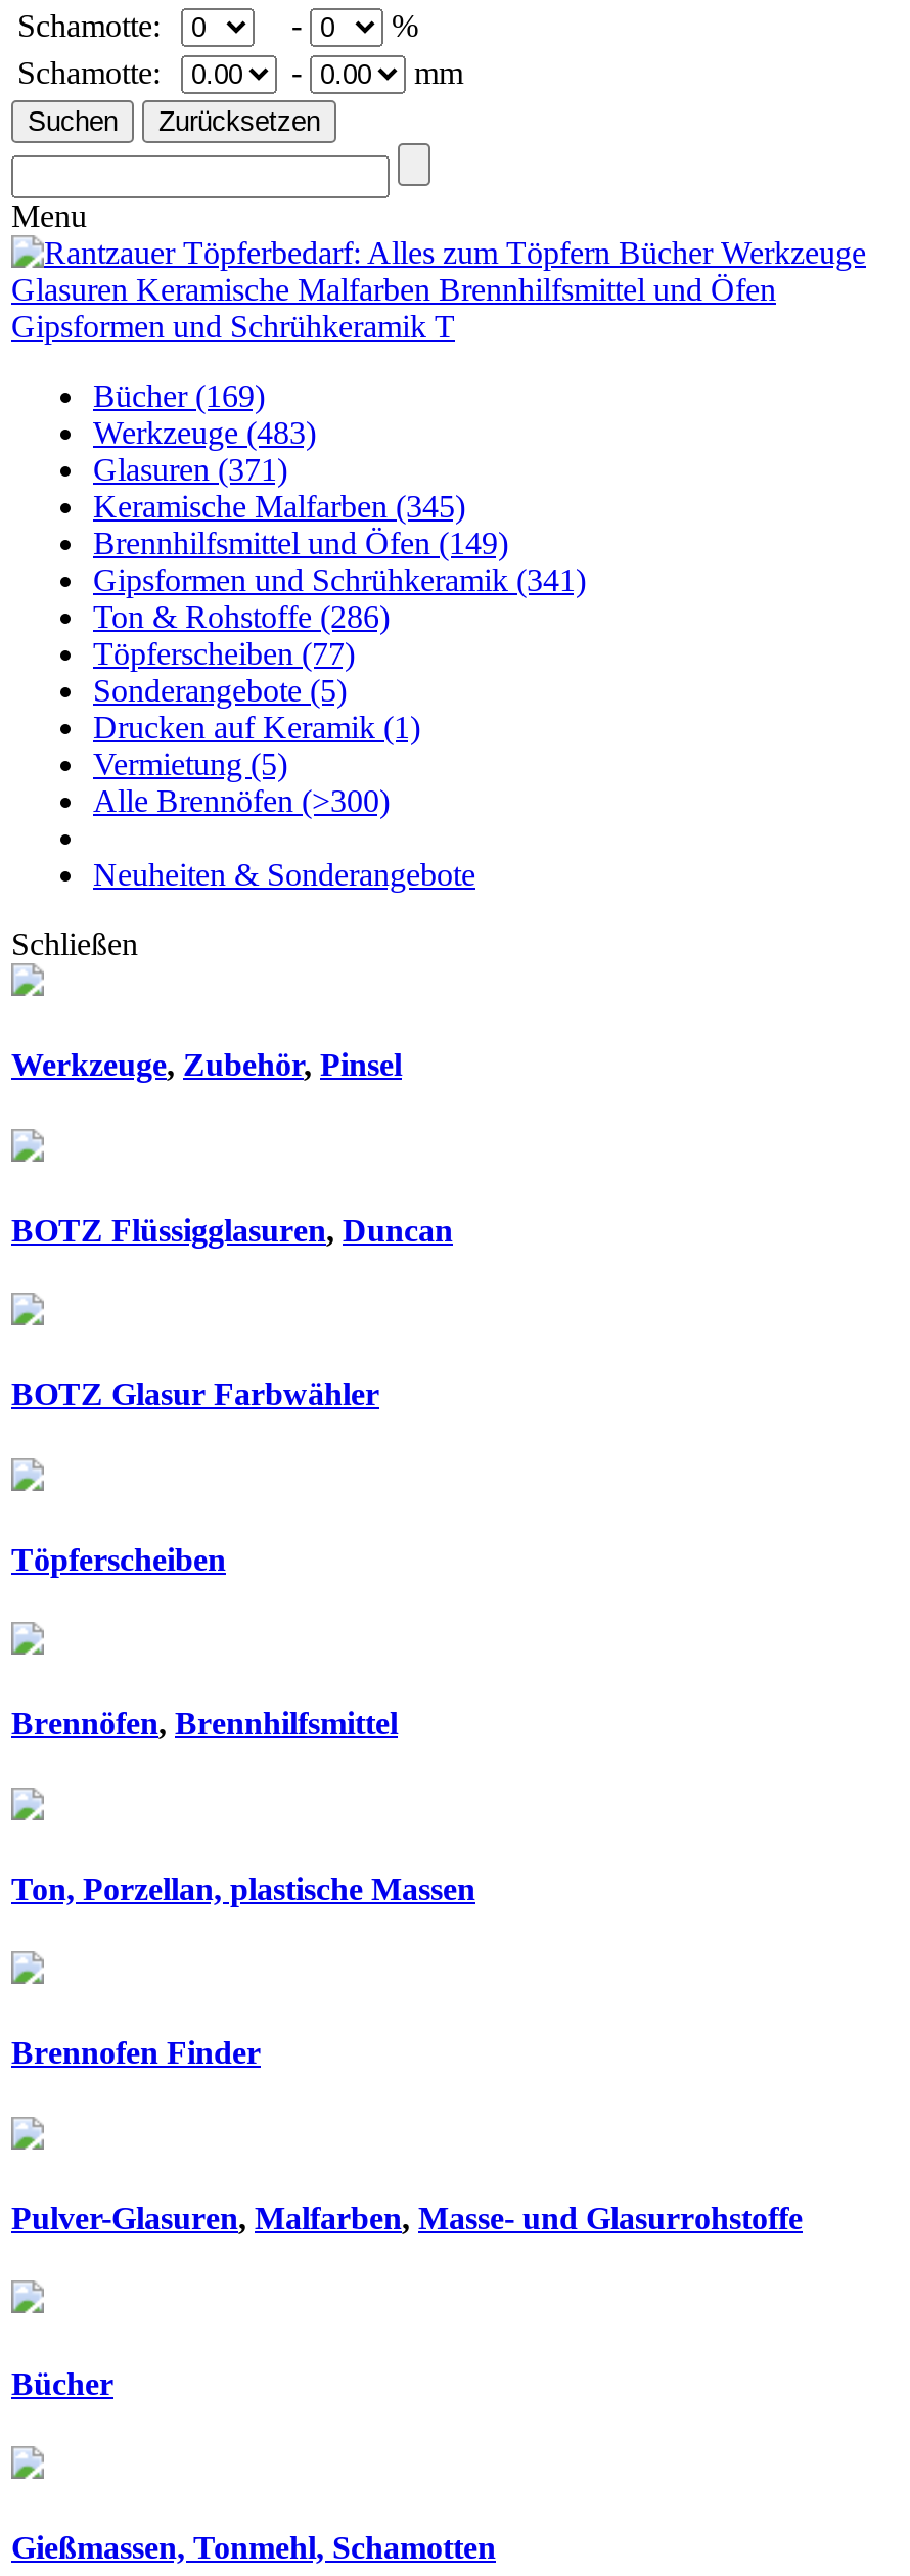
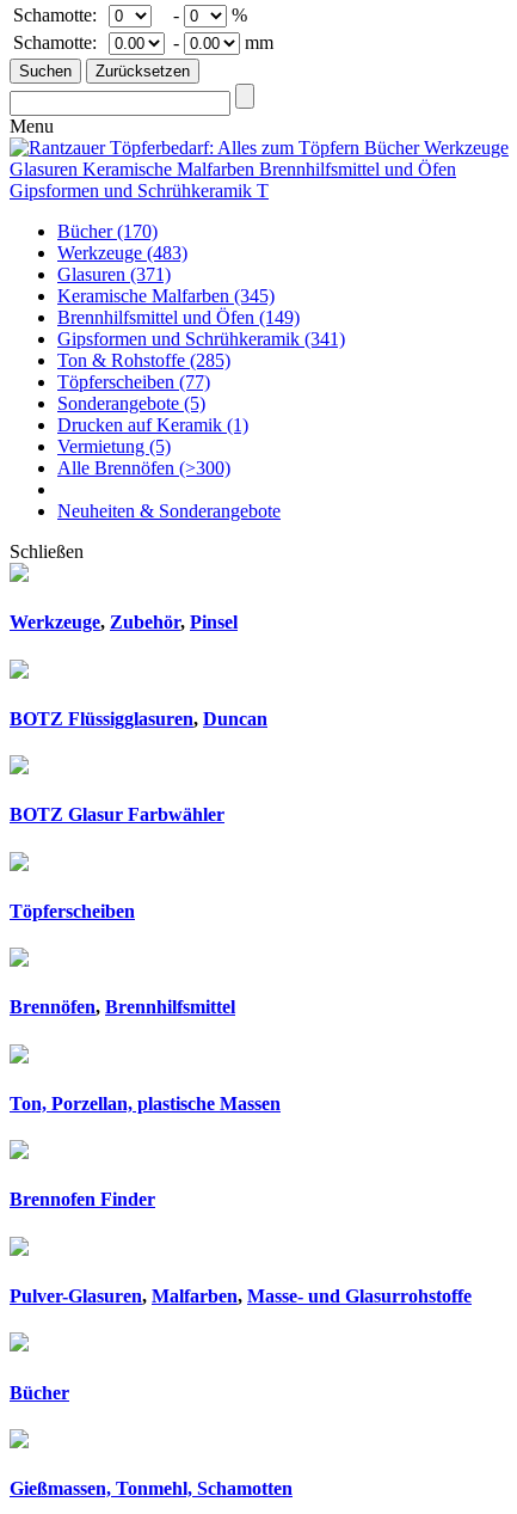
[93,378,265,413] Bücher (169) -> [57,221,158,241] Bücher (170)
[93,599,390,634] Ton & Rohstoffe (286) -> [57,350,230,370] Ton & Rohstoffe (285)

